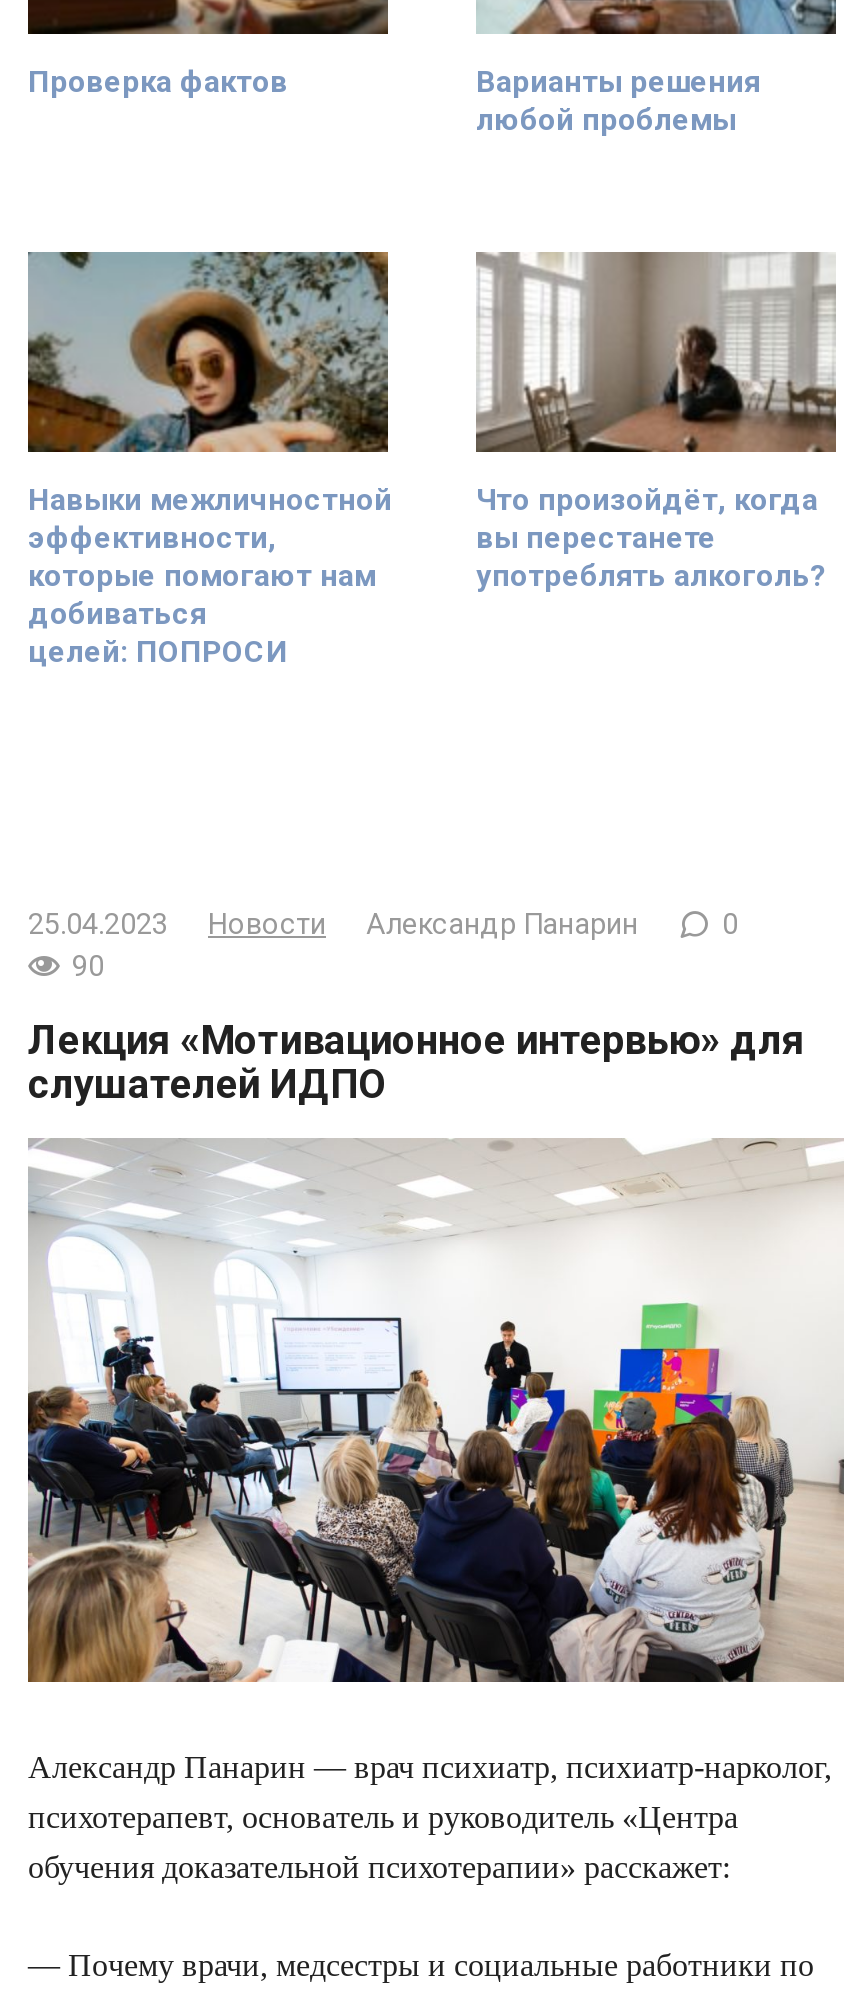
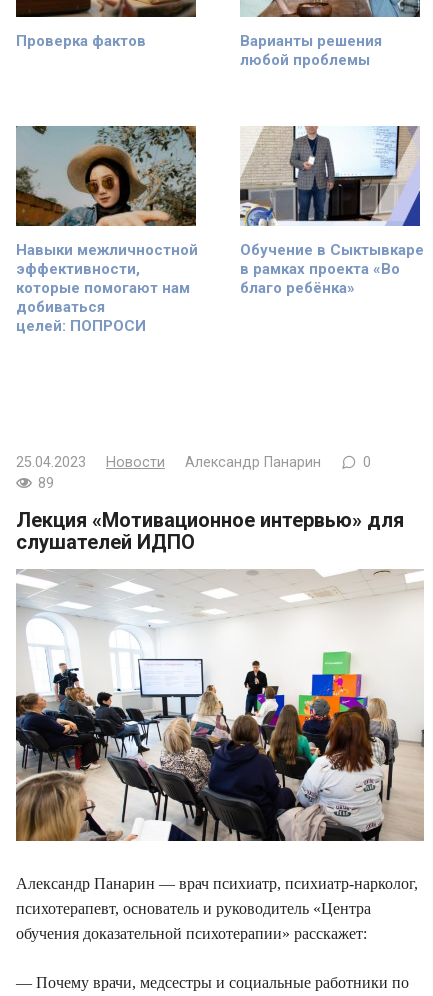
[474,250,838,594] [image] | Что произойдёт, когда | вы перестанете | употреблять алкоголь? -> [239,126,424,297] [image] | Обучение в Сыктывкаре | в рамках проекта «Во | благо ребёнка»
[72,950,104,984] 90 -> [38,475,54,492] 89

